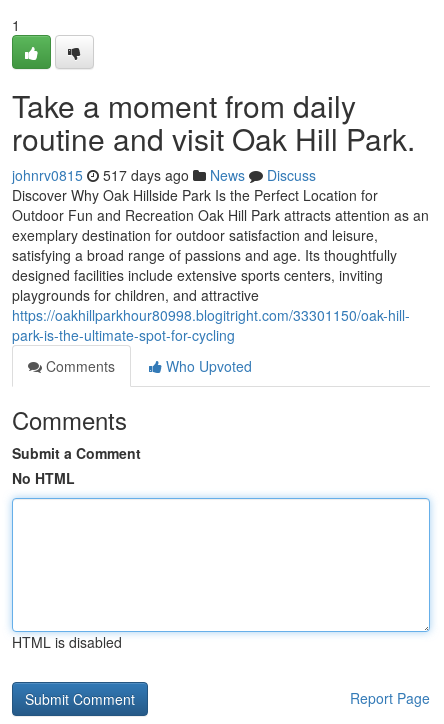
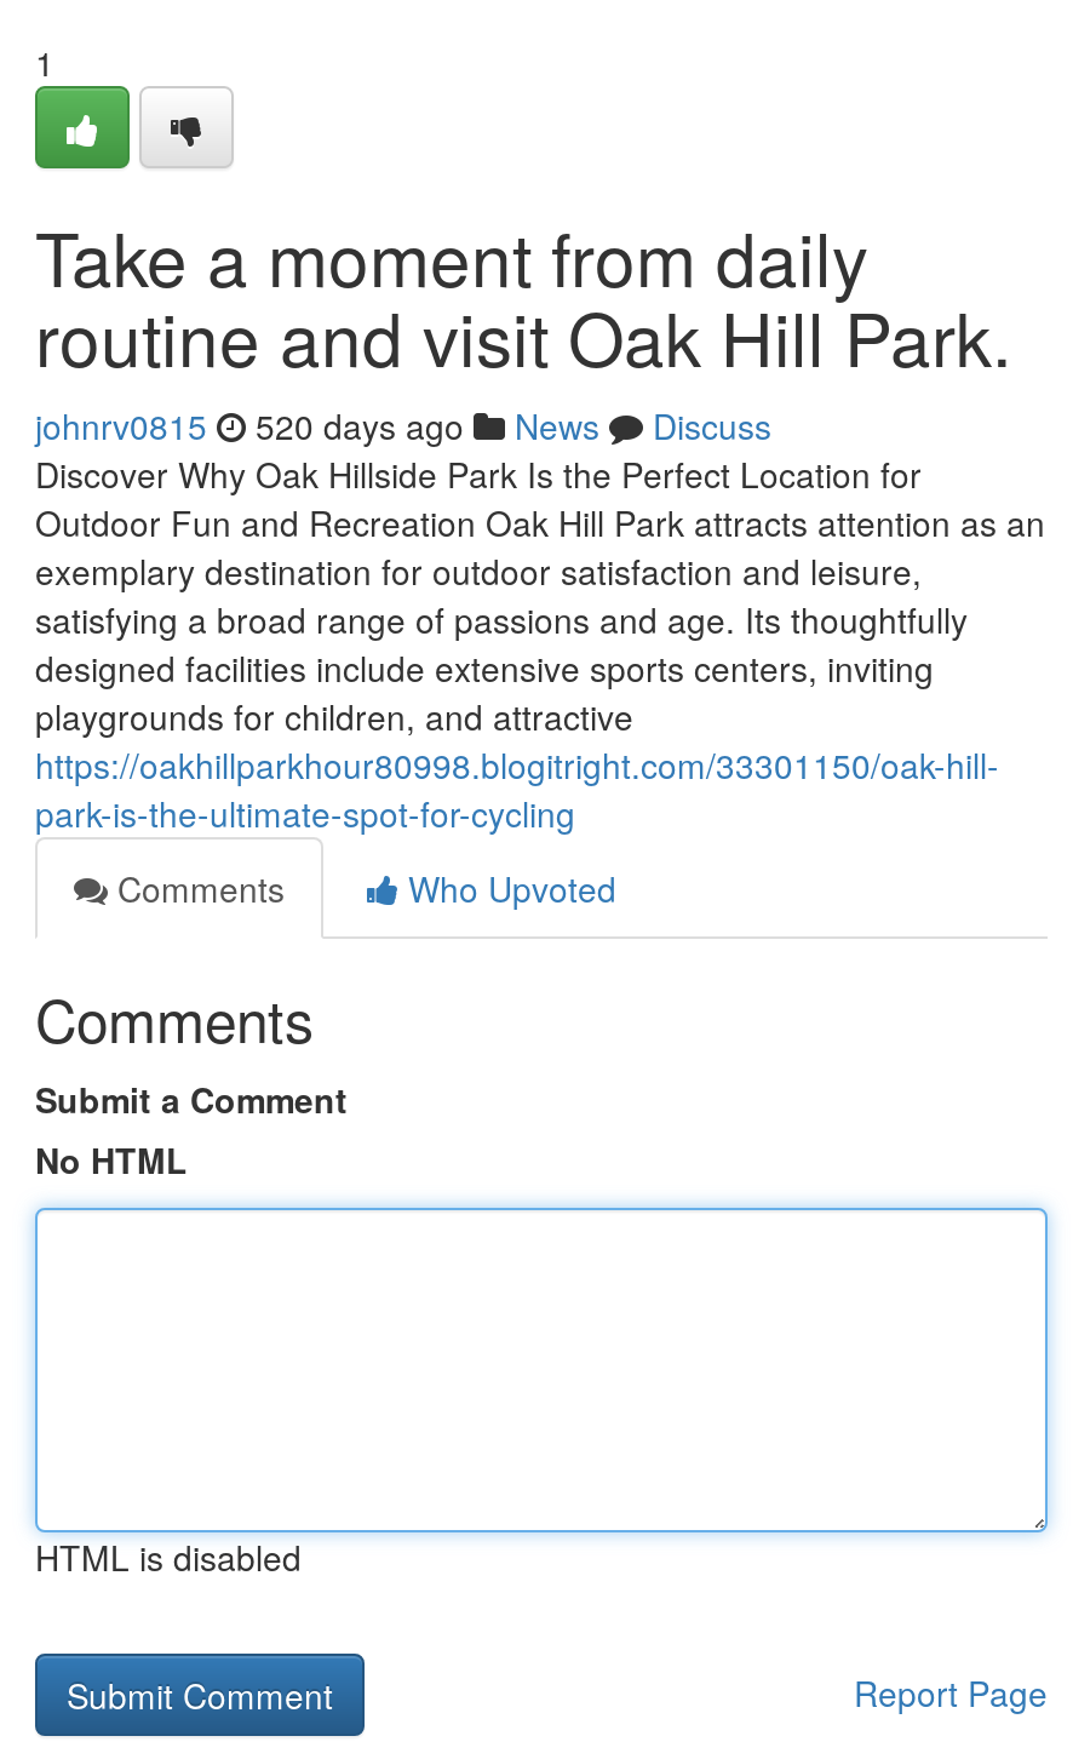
[12,165,316,185] johnrv0815 517 days ago News Discuss -> [35,401,771,449] johnrv0815 520 days ago News Discuss

